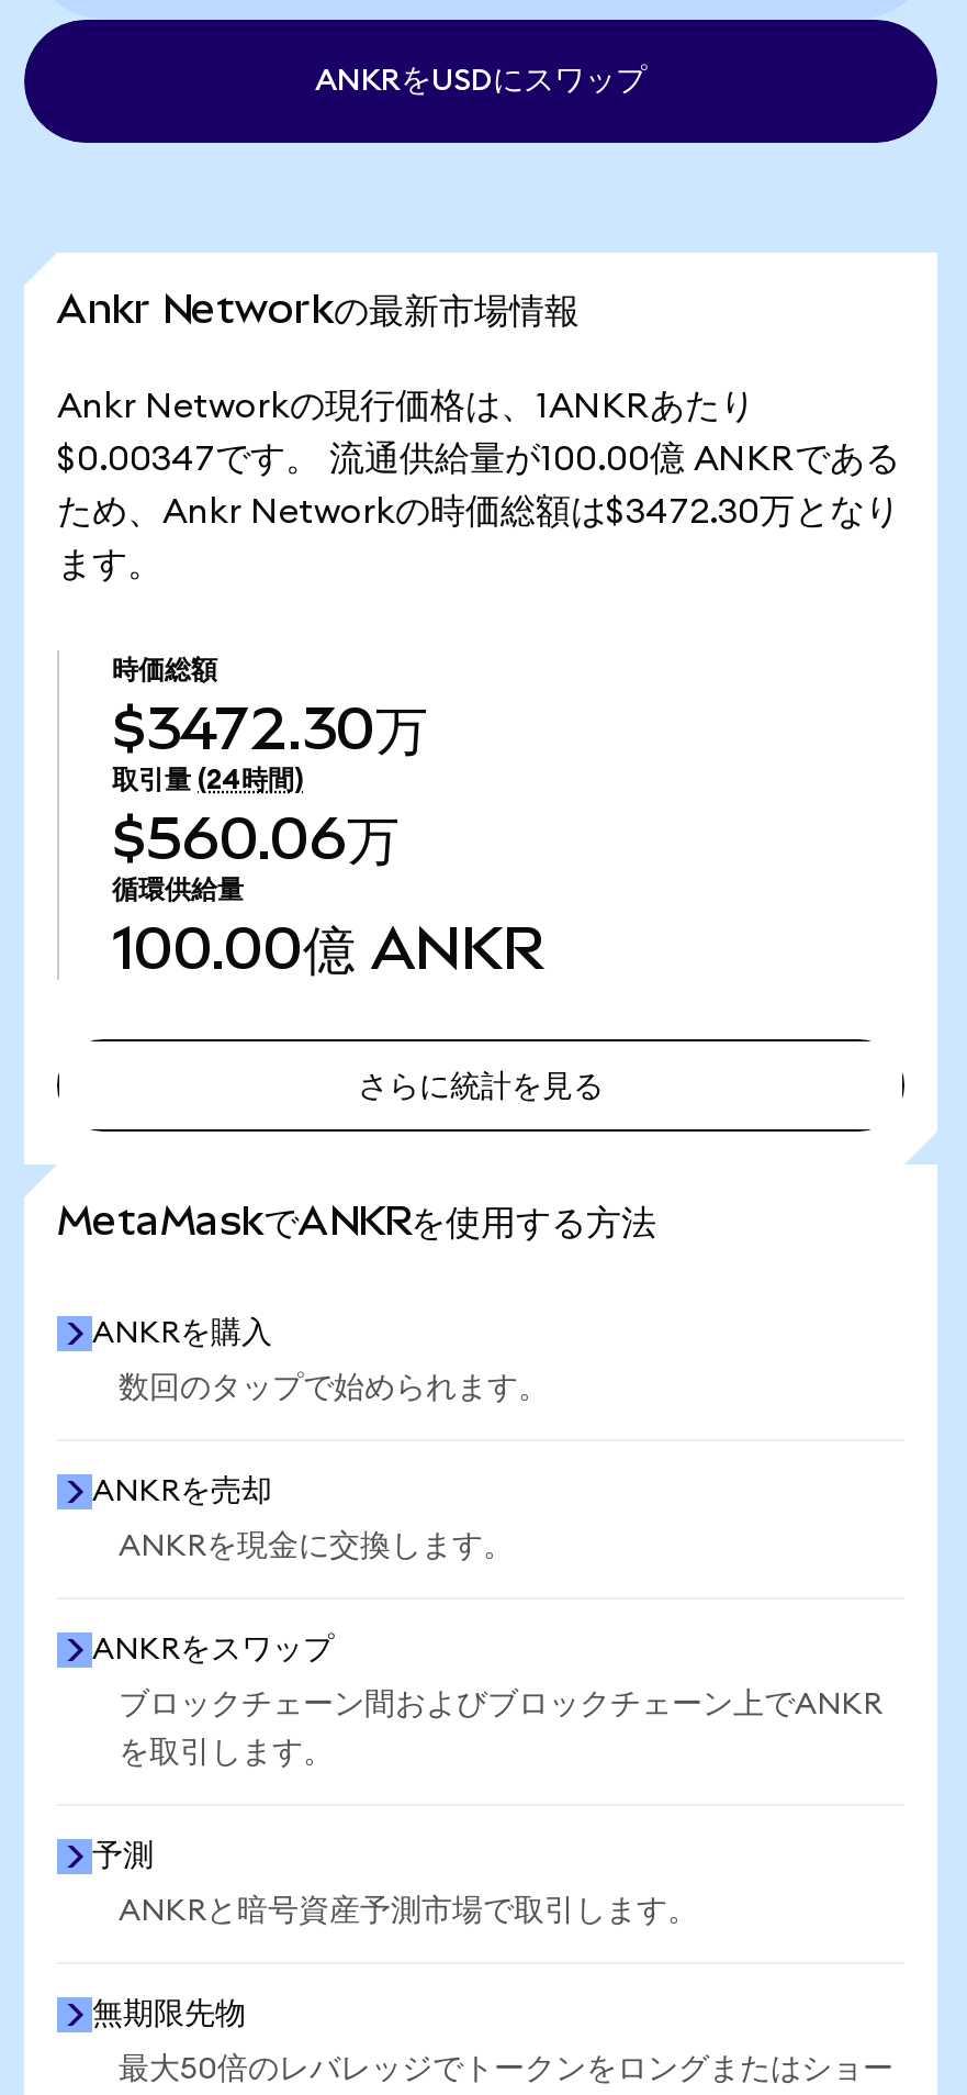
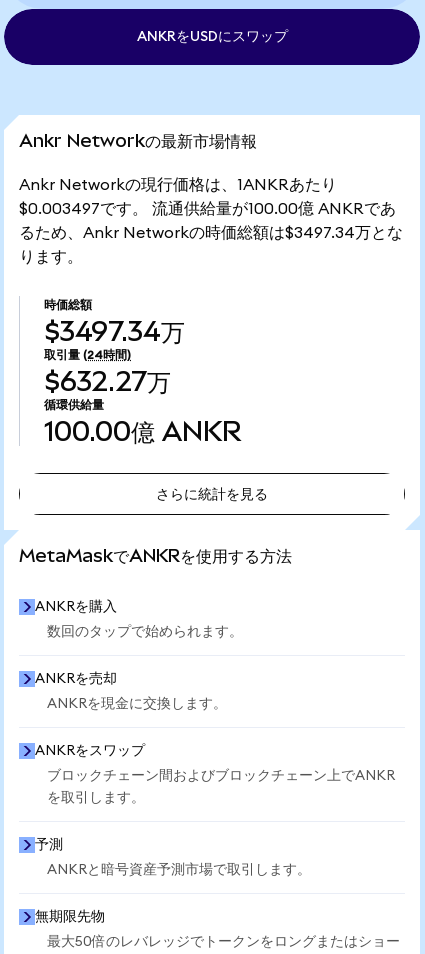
[57,442,900,477] $0.00347です。 流通供給量が100.00億 ANKRである -> [19,201,396,217] $0.003497です。 流通供給量が100.00億 ANKRであ
[57,494,900,530] ため、Ankr Networkの時価総額は$3472.30万となり -> [19,225,403,241] るため、Ankr Networkの時価総額は$3497.34万とな
[57,547,162,582] ます。 -> [19,249,83,265] ります。
[112,694,428,762] $3472.30万 -> [44,316,185,347] $3497.34万
[112,804,400,872] $560.06万 -> [44,366,171,397] $632.27万

